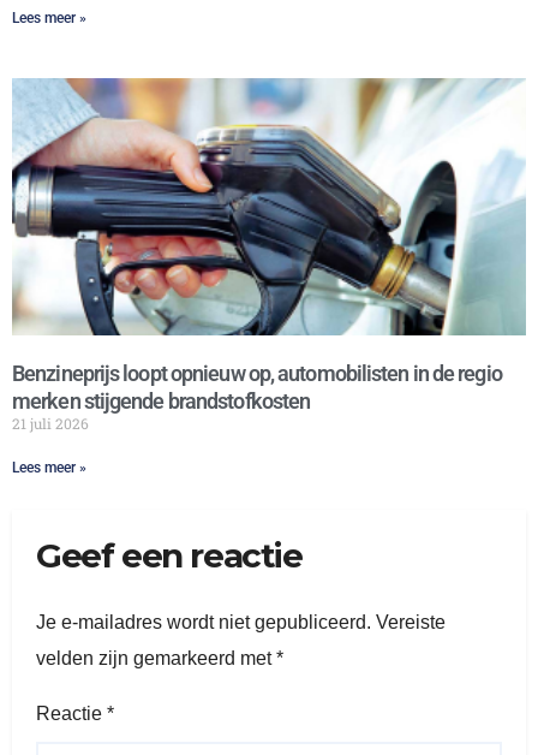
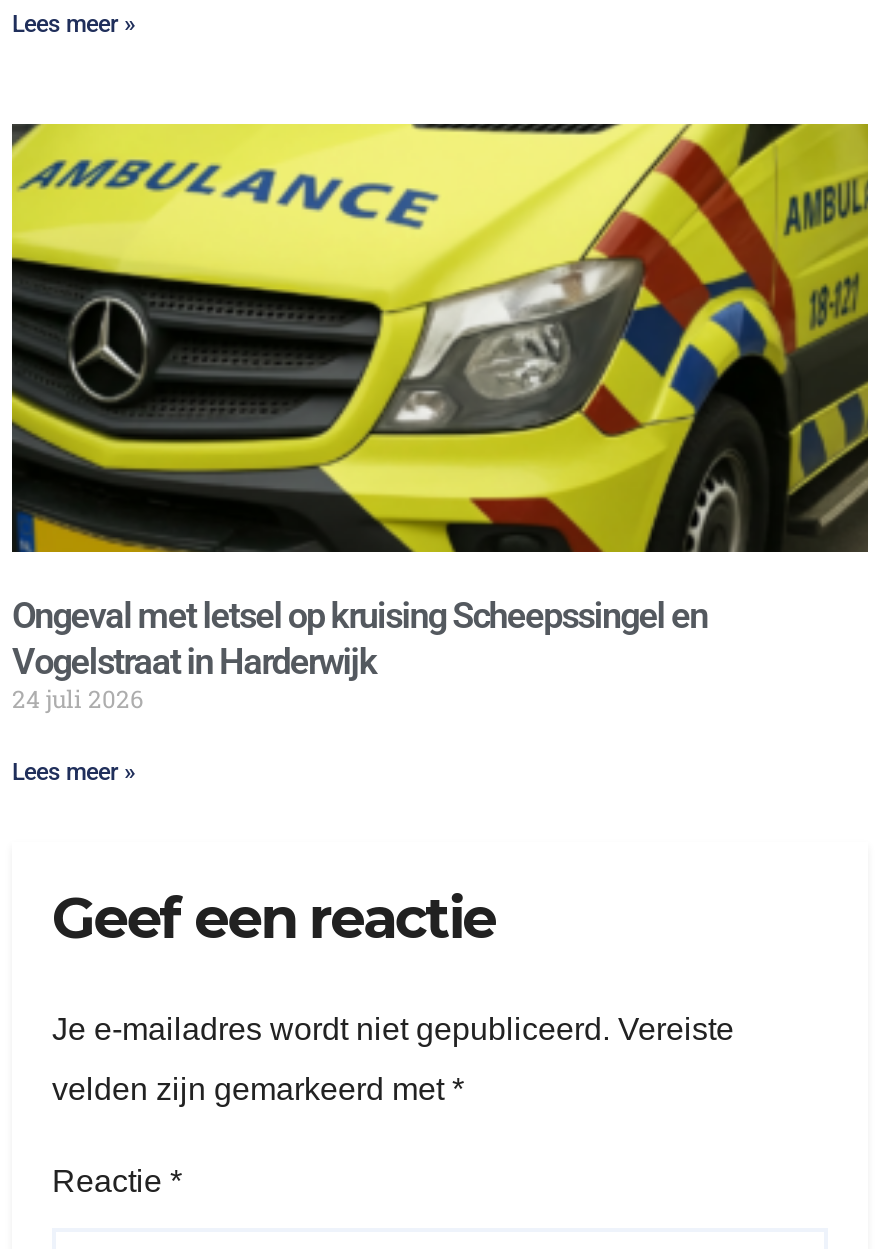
[11,77,526,433] [image] | Benzineprijs loopt opnieuw op, automobilisten in de regio | merken stijgende brandstofkosten | 21 juli 2026 -> [10,122,870,714] [image] | Ongeval met letsel op kruising Scheepssingel en | Vogelstraat in Harderwijk | 24 juli 2026

